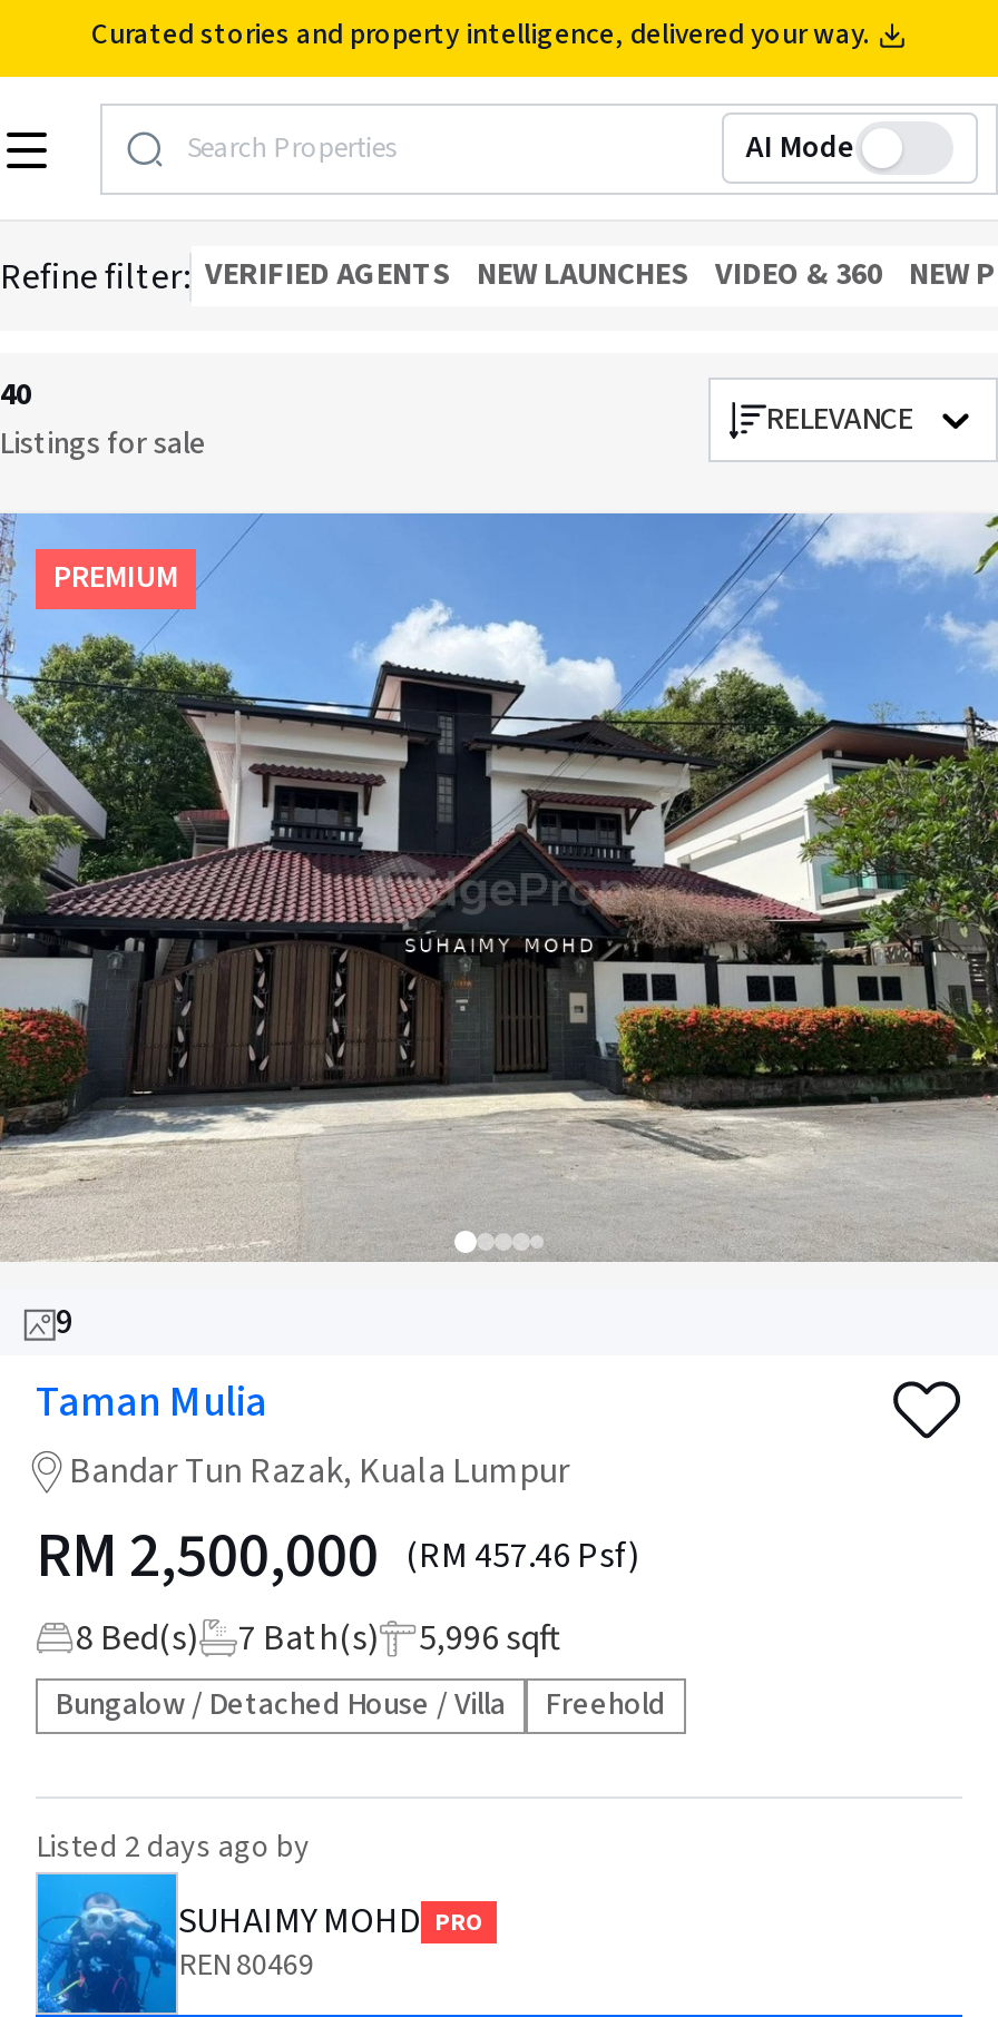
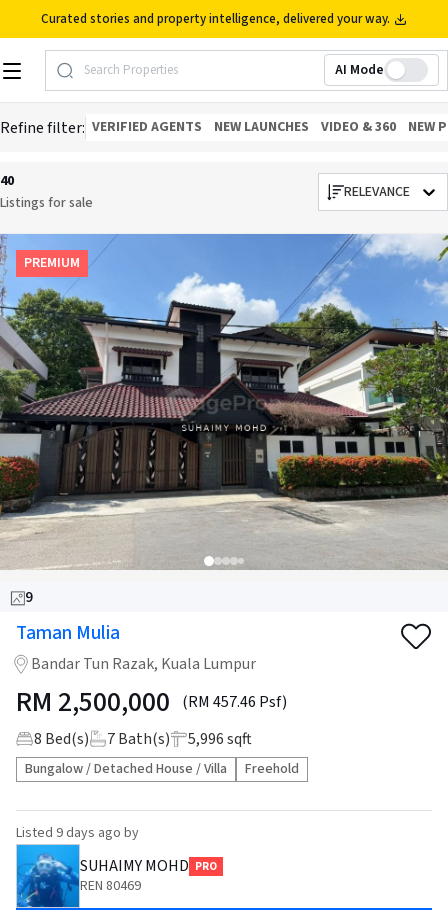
[36,1825,310,1870] Listed 2 days ago by -> [16,823,139,843] Listed 9 days ago by

